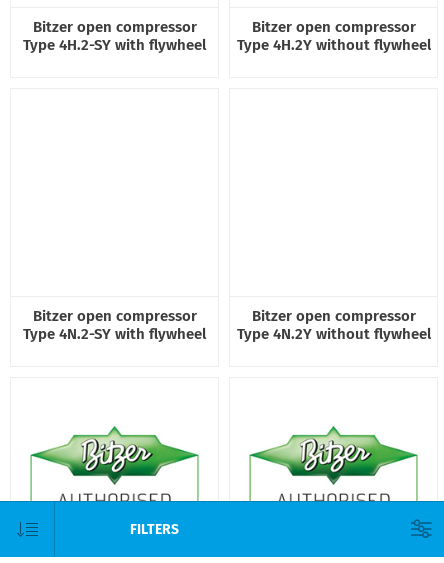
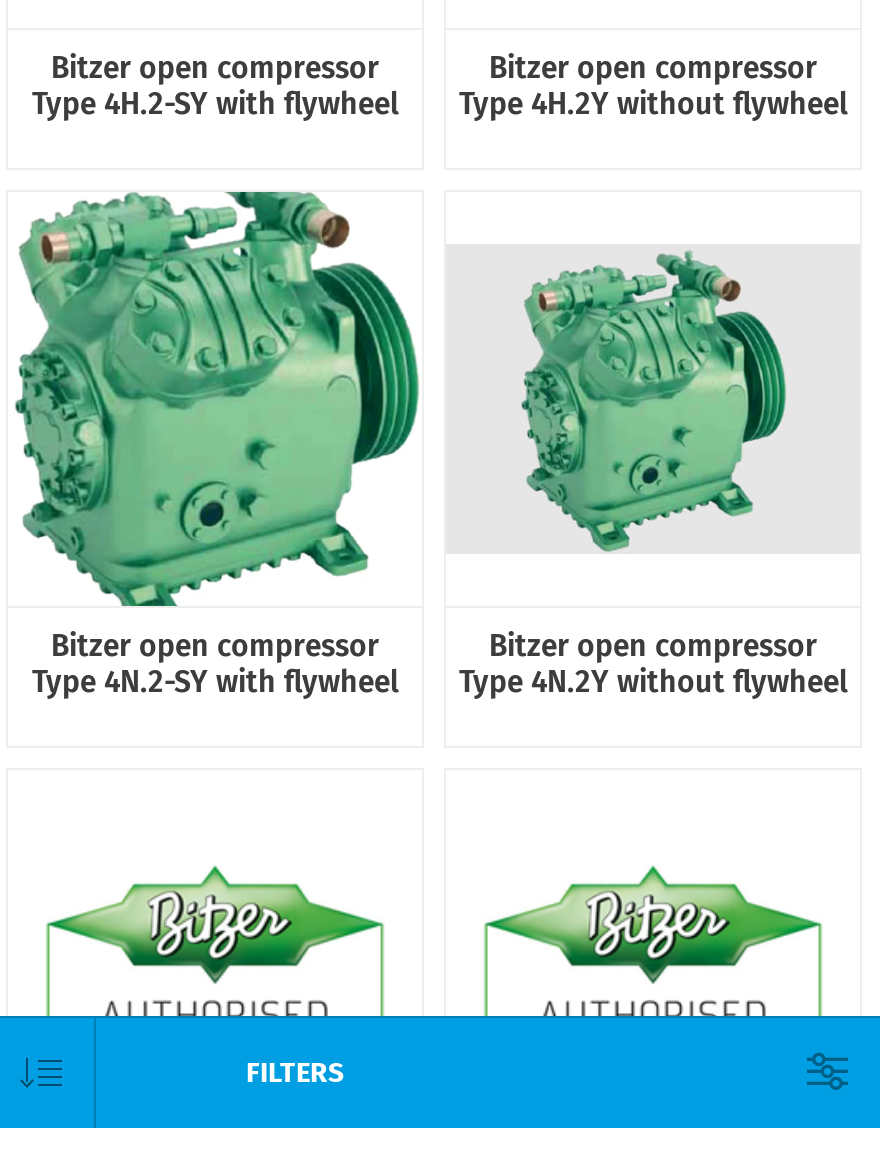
none -> [14,190,420,608] [image]
none -> [518,248,790,554] [image]

